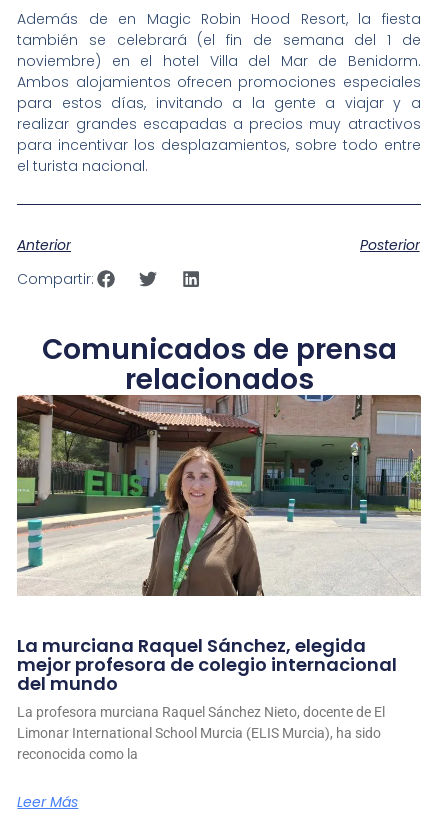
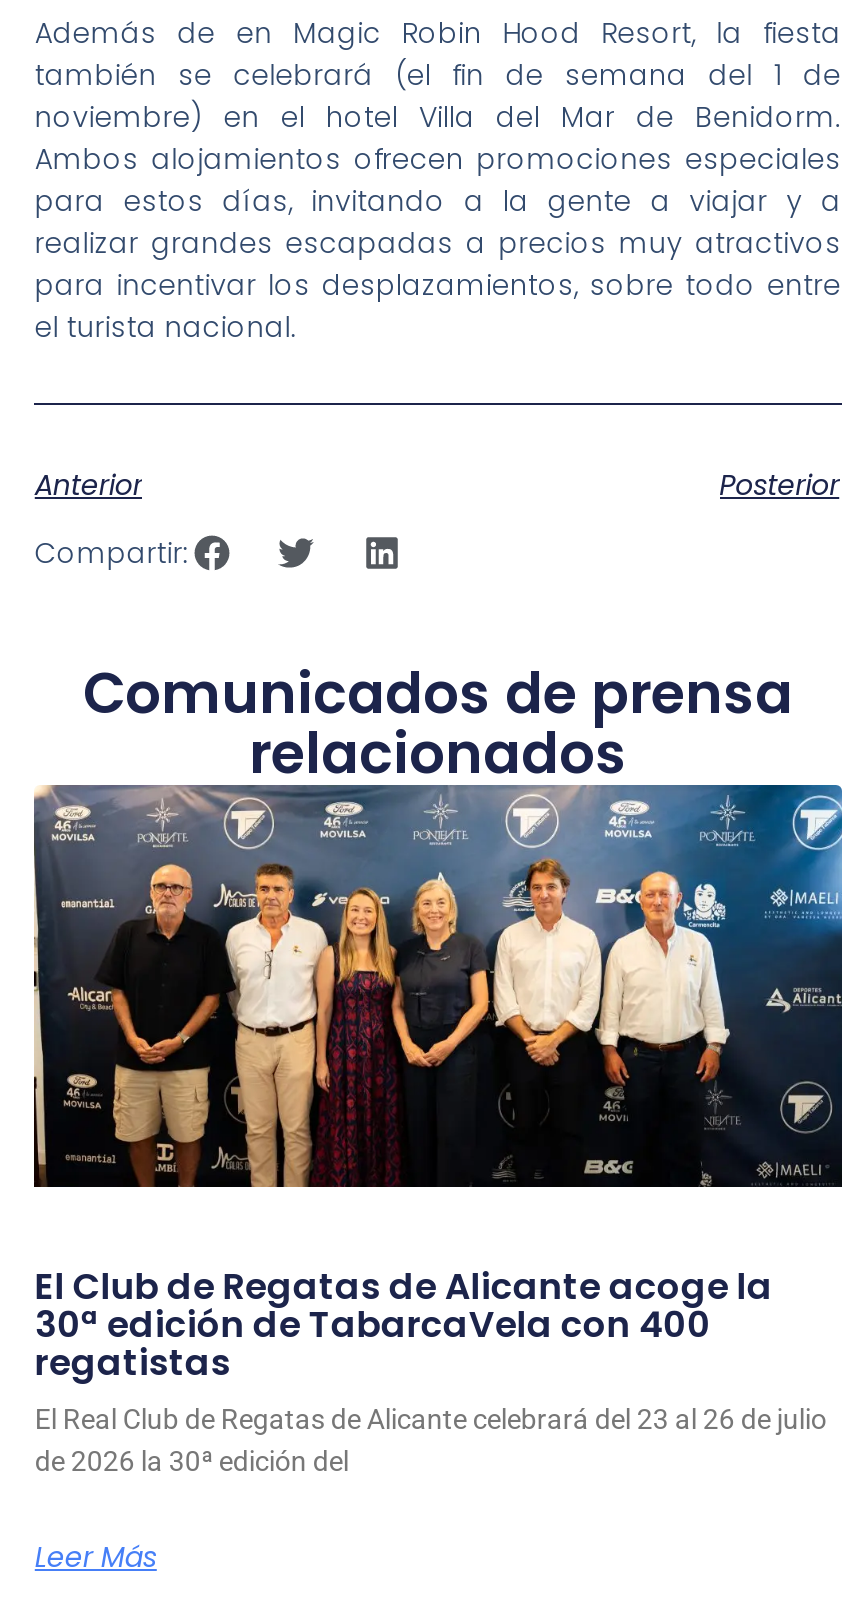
[16,394,422,762] [image] | La murciana Raquel Sánchez, elegida | mejor profesora de colegio internacional | del mundo | La profesora murciana Raquel Sánchez Nieto, docente de El | Limonar International School Murcia (ELIS Murcia), ha sido | reconocida como la -> [32,783,844,1477] [image] | El Club de Regatas de Alicante acoge la | 30ª edición de TabarcaVela con 400 | regatistas | El Real Club de Regatas de Alicante celebrará del 23 al 26 de julio | de 2026 la 30ª edición del

